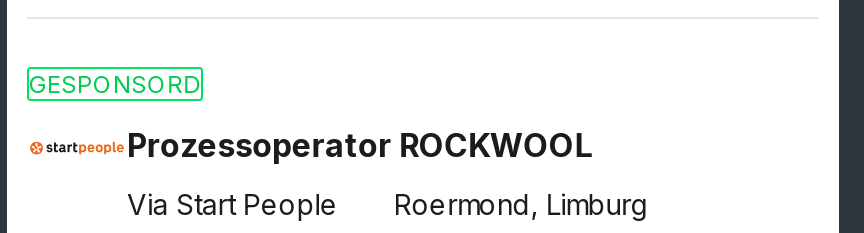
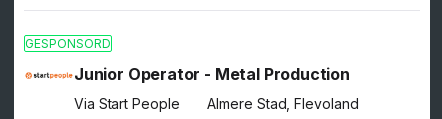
[127,125,592,165] Prozessoperator ROCKWOOL -> [74,64,350,84] Junior Operator - Metal Production
[394,187,649,221] Roermond, Limburg -> [207,95,358,112] Almere Stad, Flevoland

